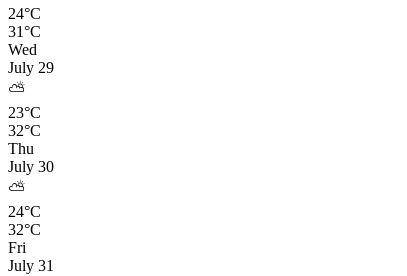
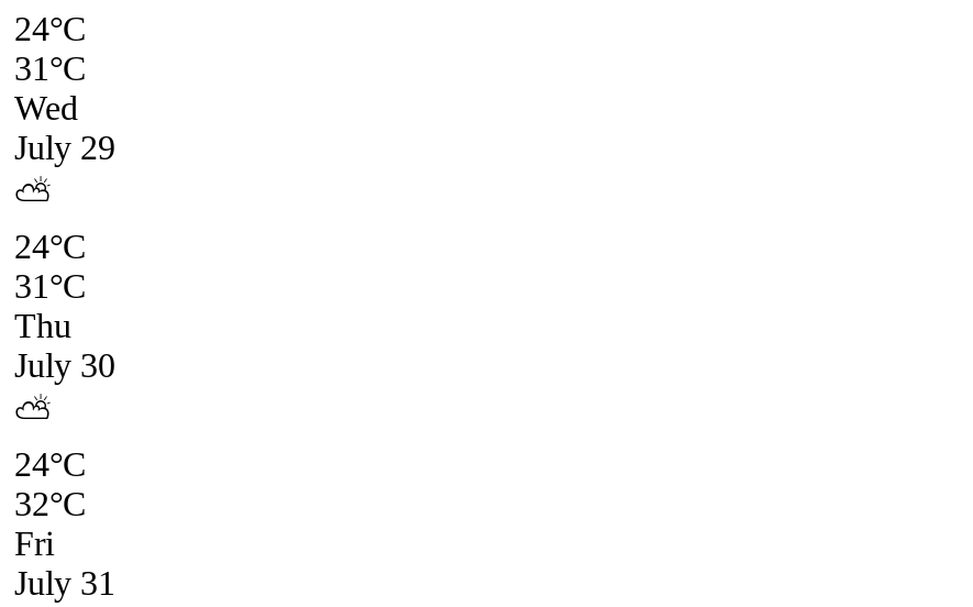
[8,104,41,139] 23°C | 32°C -> [14,228,87,305] 24°C | 31°C

